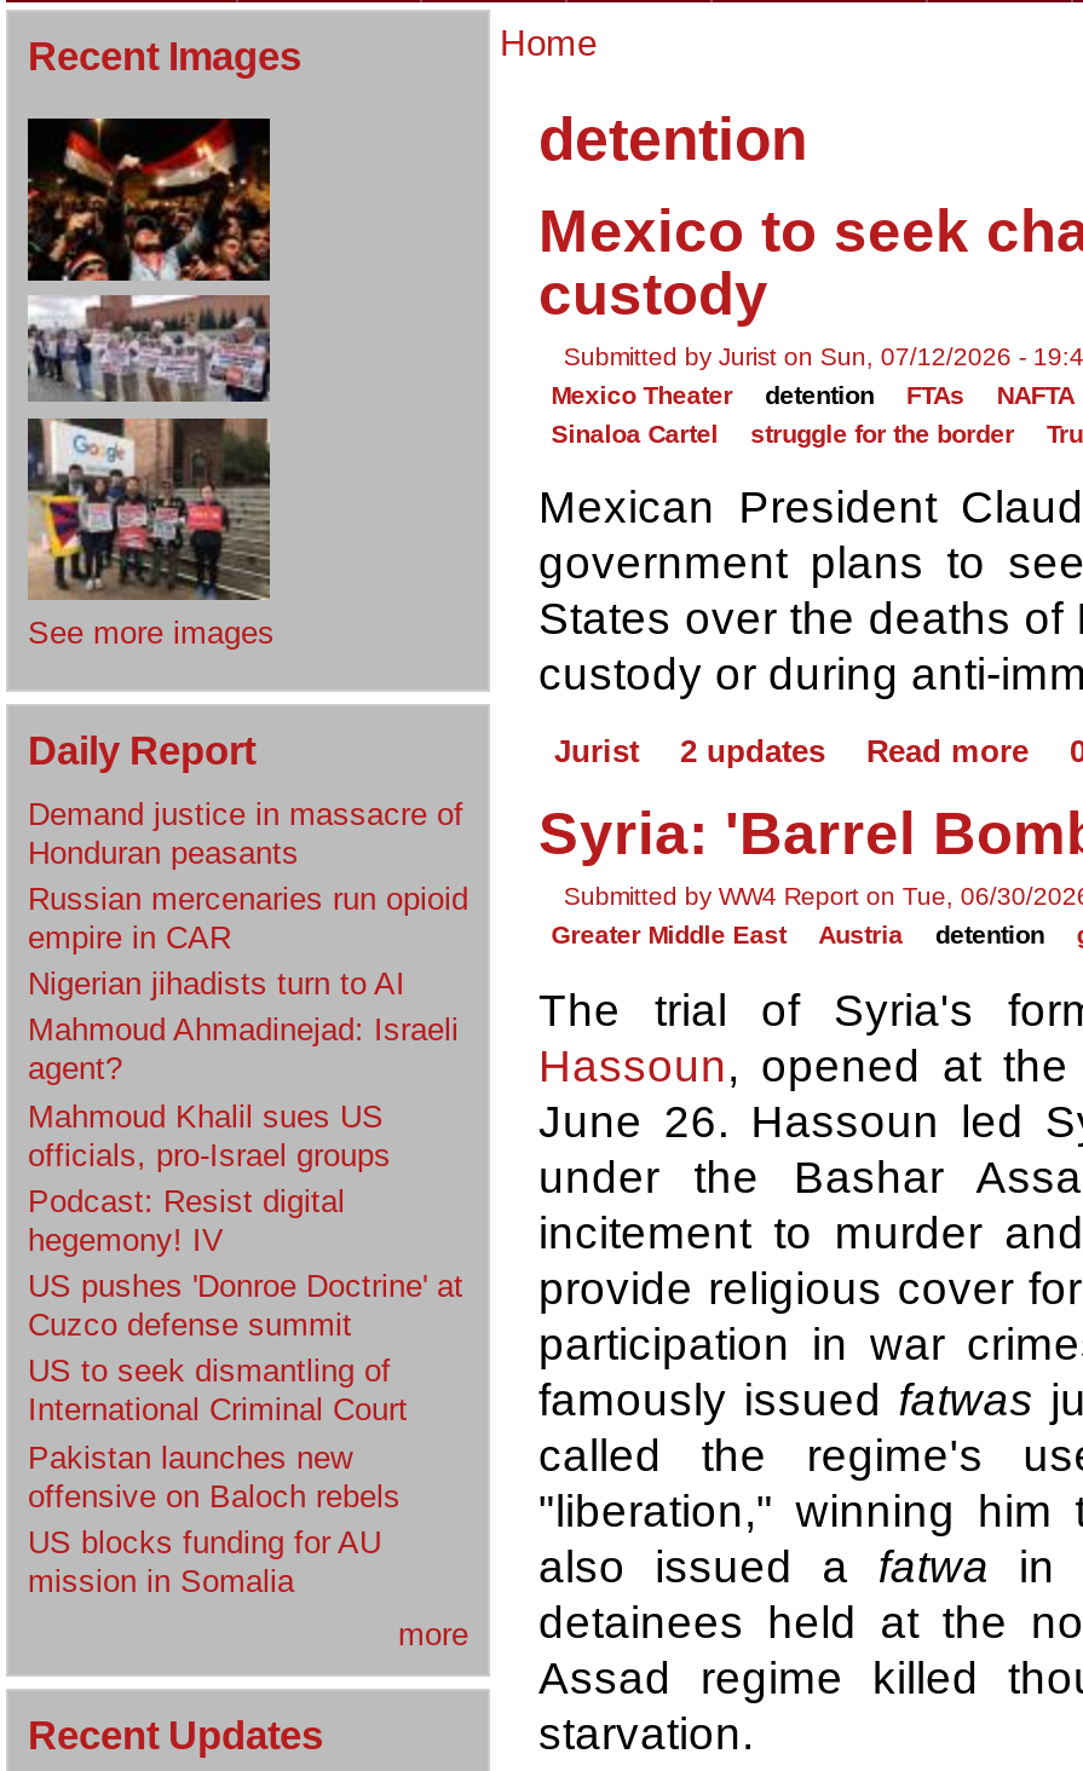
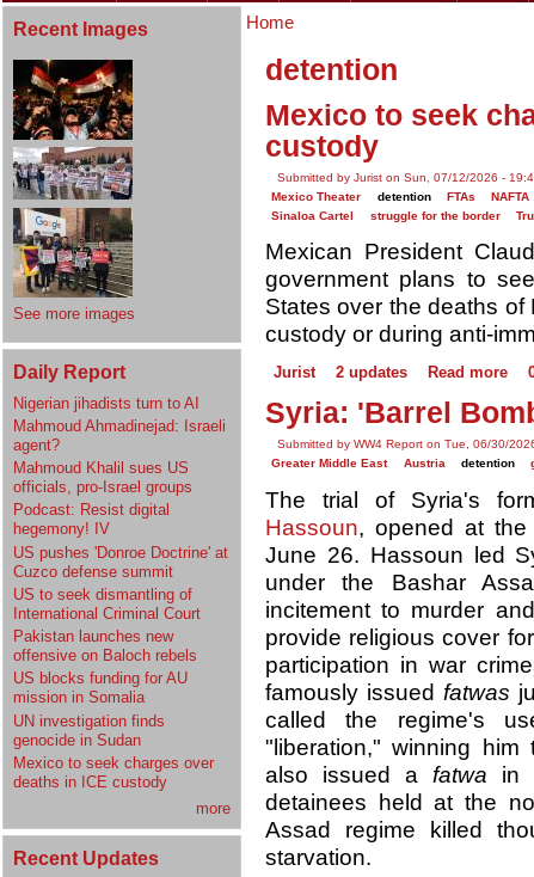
[28,795,468,955] Demand justice in massacre of | Honduran peasants | Russian mercenaries run opioid | empire in CAR -> none
moved [28,966,463,1599] -> [13,394,228,707]: Nigerian jihadists turn to AI | Mahmoud Ahmadinejad: Israeli | agent? | ... | US blocks funding for AU | mission in Somalia
none -> [13,712,214,791] UN investigation finds | genocide in Sudan | Mexico to seek charges over | deaths in ICE custody

